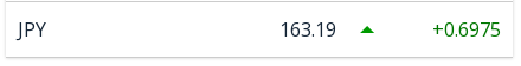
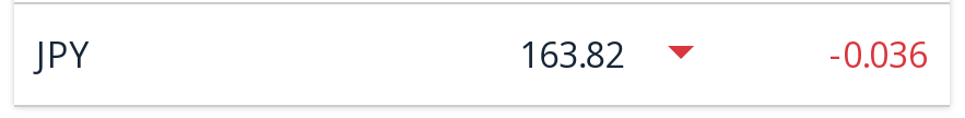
[280,16,336,42] 163.19 -> [519,31,624,79] 163.82
[444,16,501,42] 0.6975 -> [829,31,928,79] -0.036

